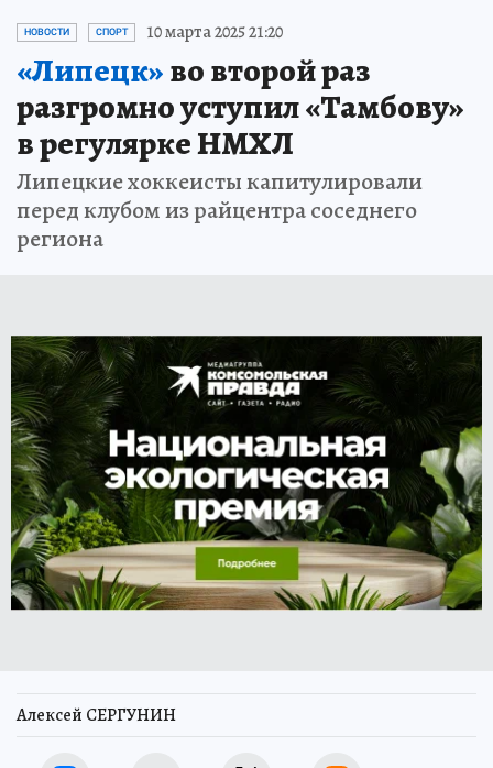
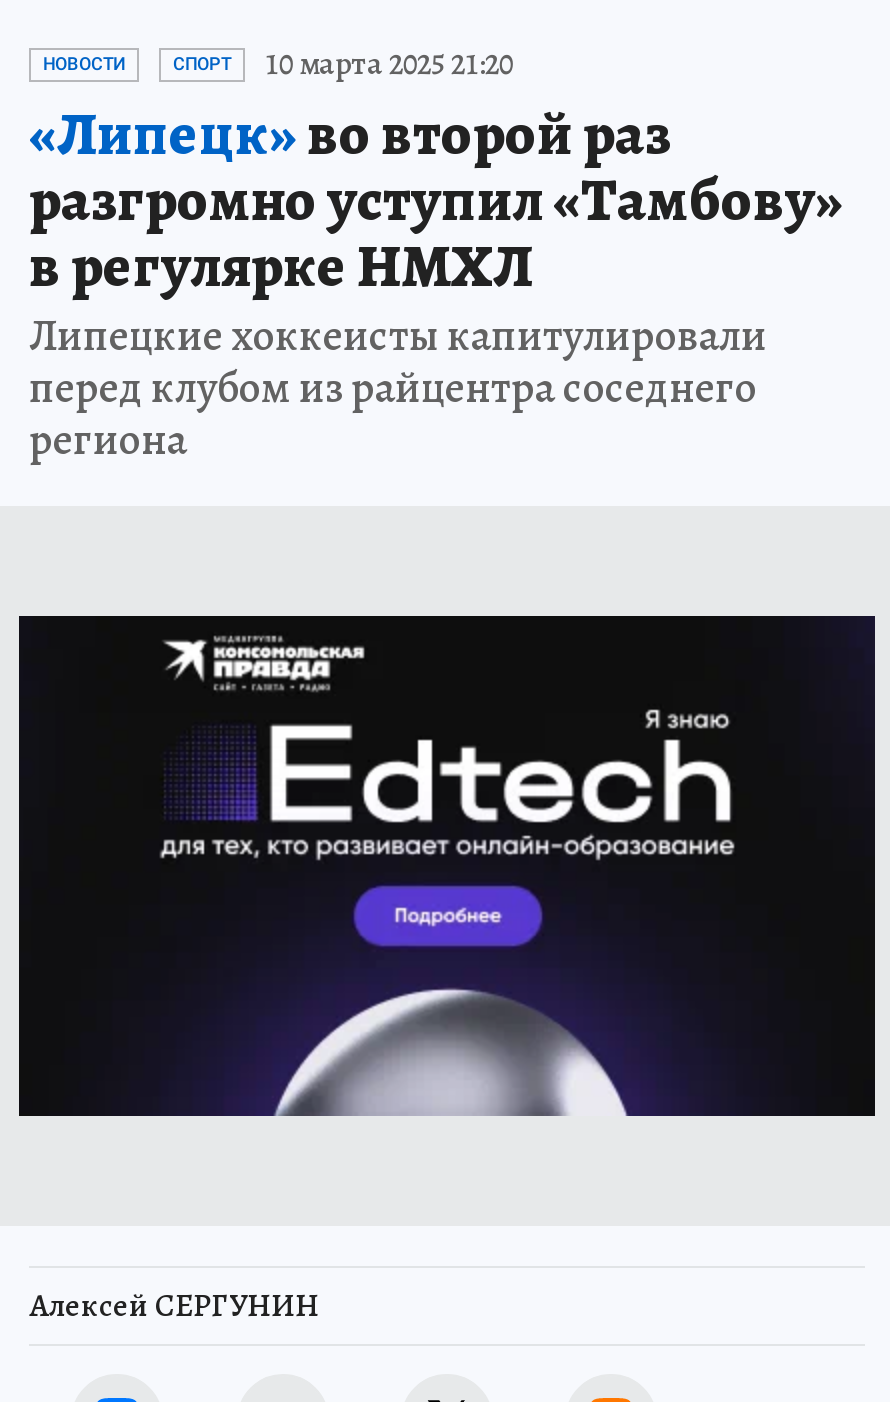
[10,336,483,611] [image] -> [17,614,877,1118] [image]

